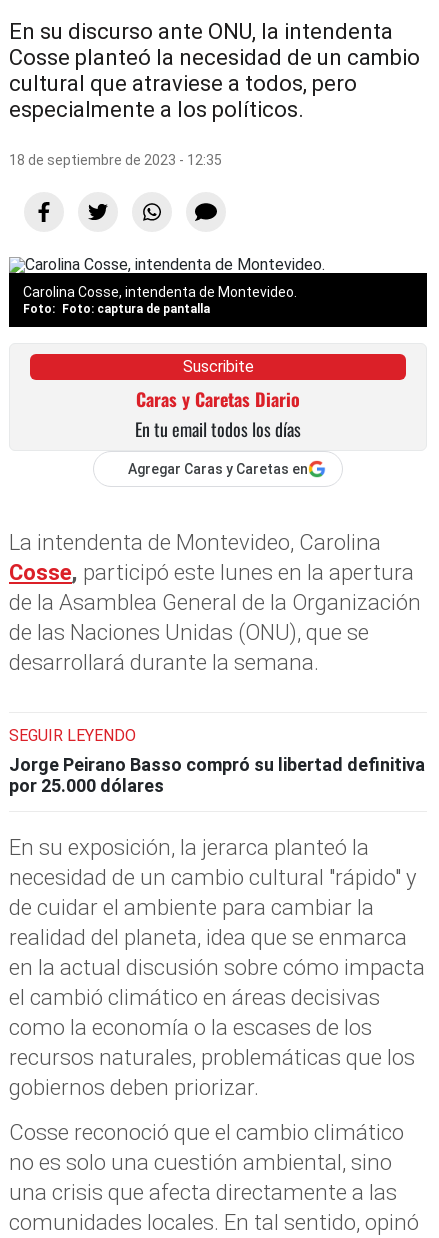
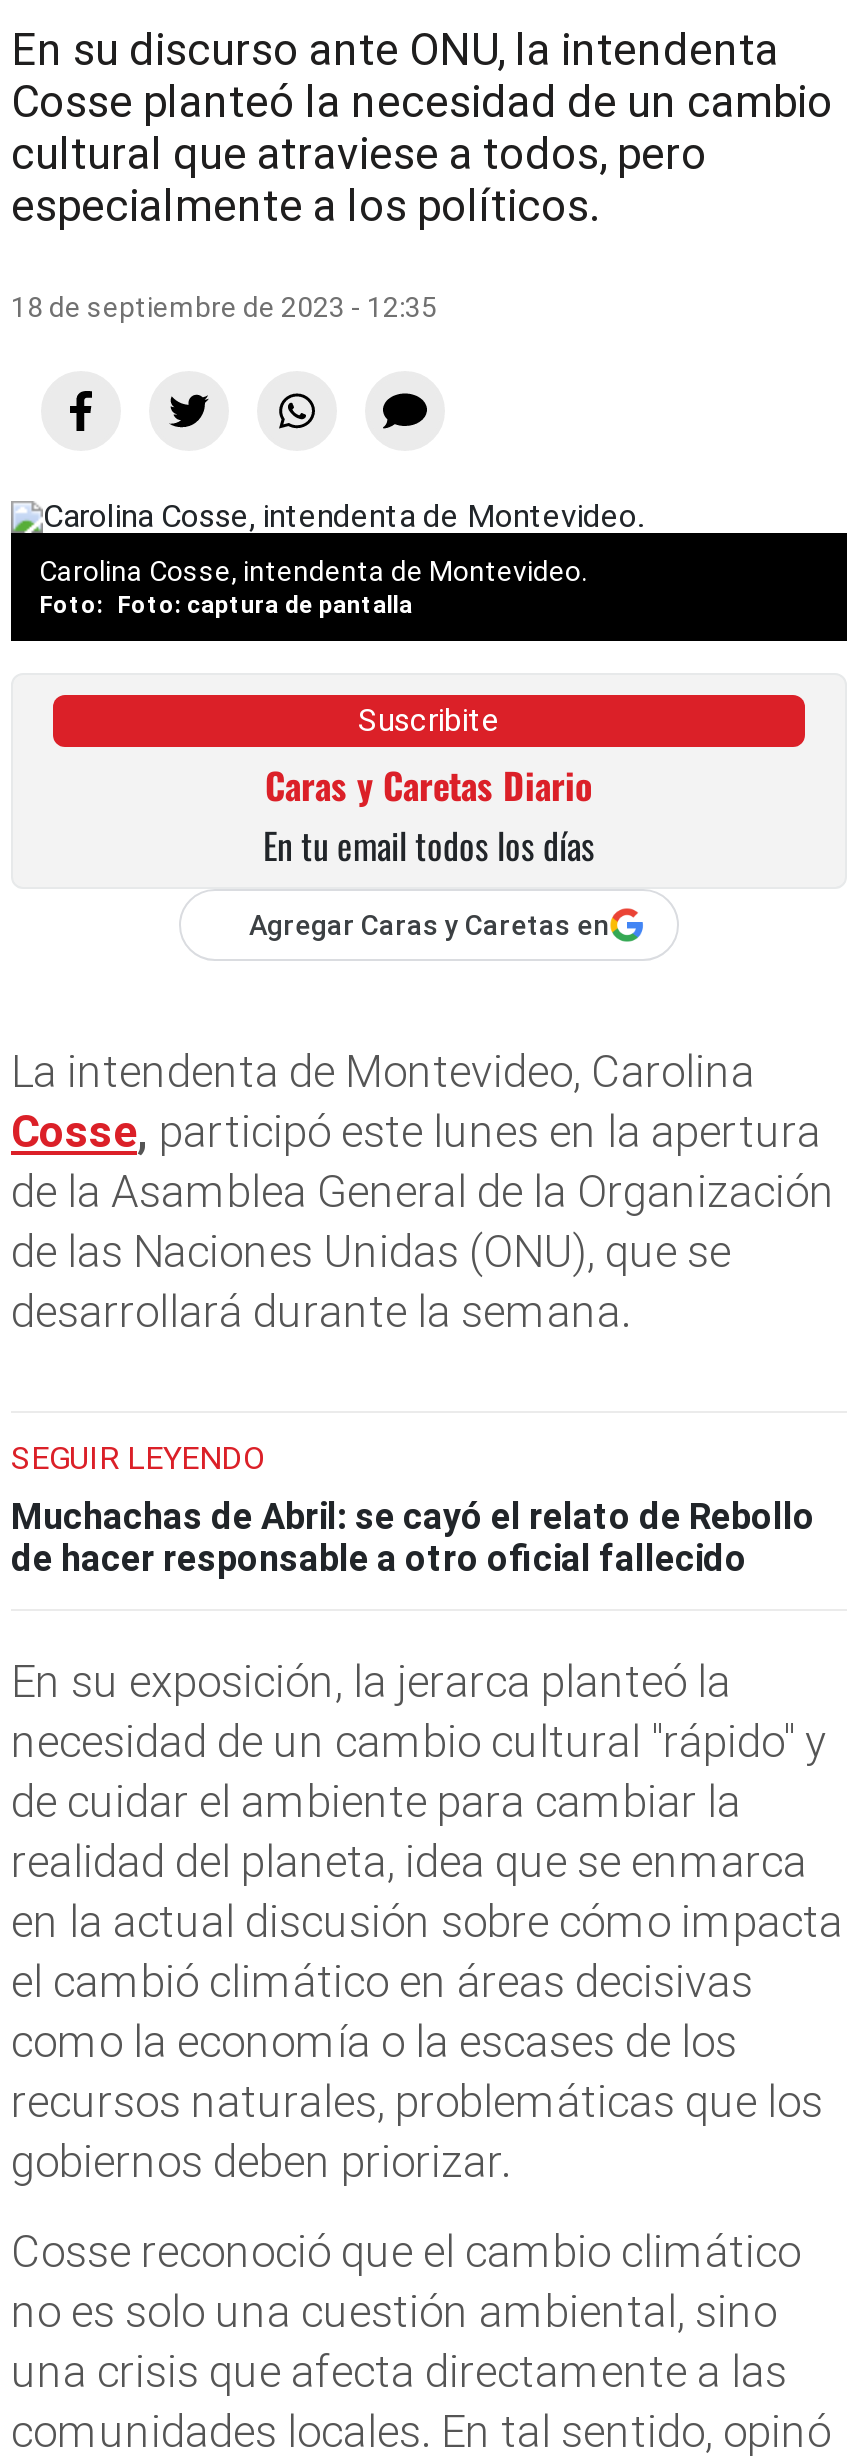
[9,754,425,796] Jorge Peirano Basso compró su libertad definitiva | por 25.000 dólares -> [11,1495,815,1579] Muchachas de Abril: se cayó el relato de Rebollo | de hacer responsable a otro oficial fallecido

